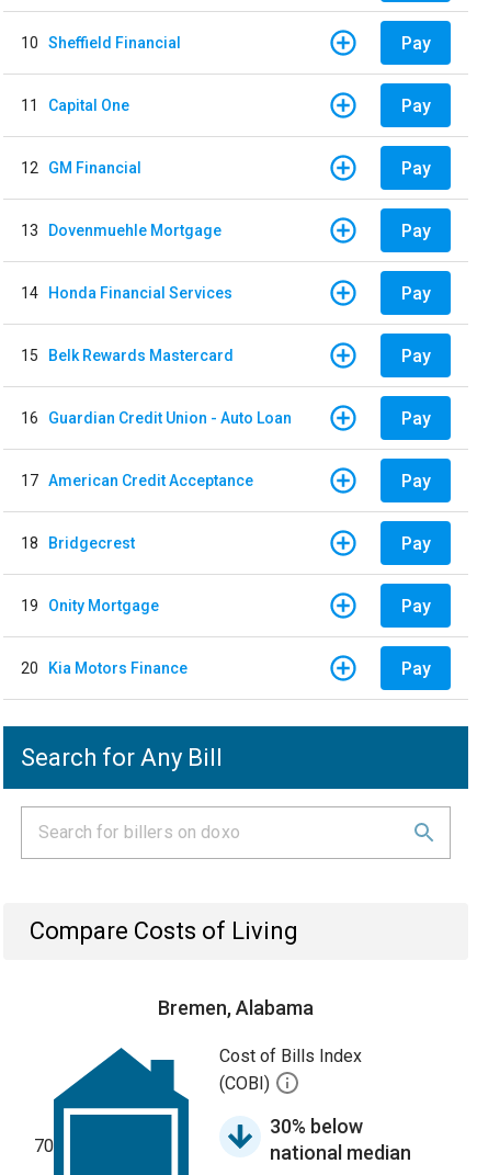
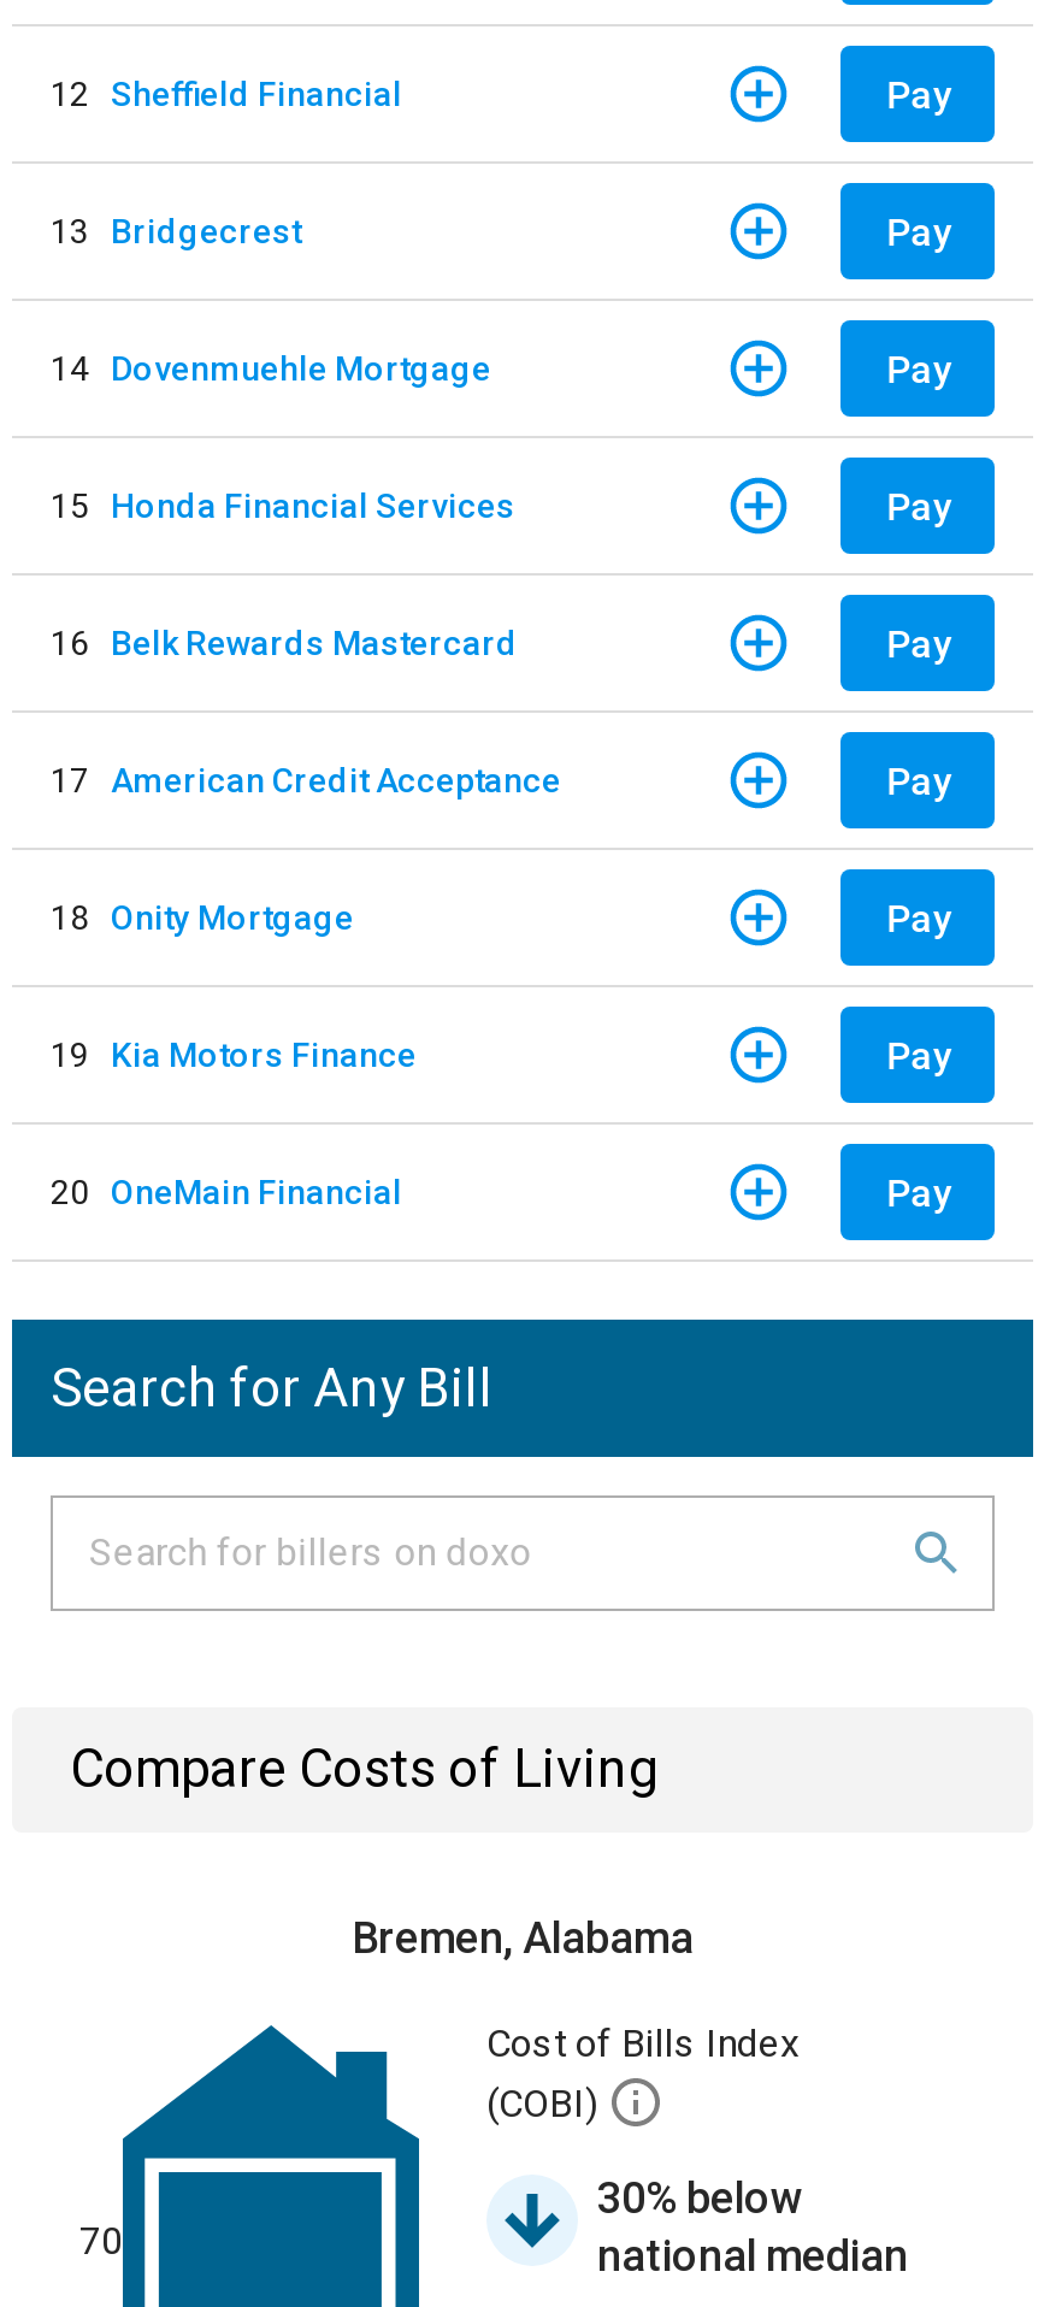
[21,33,181,51] 10 Sheffield Financial -> [51,73,402,112] 12 Sheffield Financial
[21,96,129,114] 11 Capital One -> [51,211,301,249] 13 Bridgecrest
[21,159,141,176] 12 GM Financial -> [51,348,491,387] 14 Dovenmuehle Mortgage
[21,221,222,239] 13 Dovenmuehle Mortgage -> [51,485,515,524] 15 Honda Financial Services
[21,283,431,426] 14 Honda Financial Services | Pay | 15 Belk Rewards Mastercard | Pay | 16 Guardian Credit Union - Auto Loan -> [51,623,518,661] 16 Belk Rewards Mastercard
[21,534,135,551] 18 Bridgecrest -> [51,897,354,936] 18 Onity Mortgage
[21,596,159,614] 19 Onity Mortgage -> [51,1034,417,1073] 19 Kia Motors Finance
[21,659,188,676] 20 Kia Motors Finance -> [51,1172,402,1210] 20 OneMain Financial

